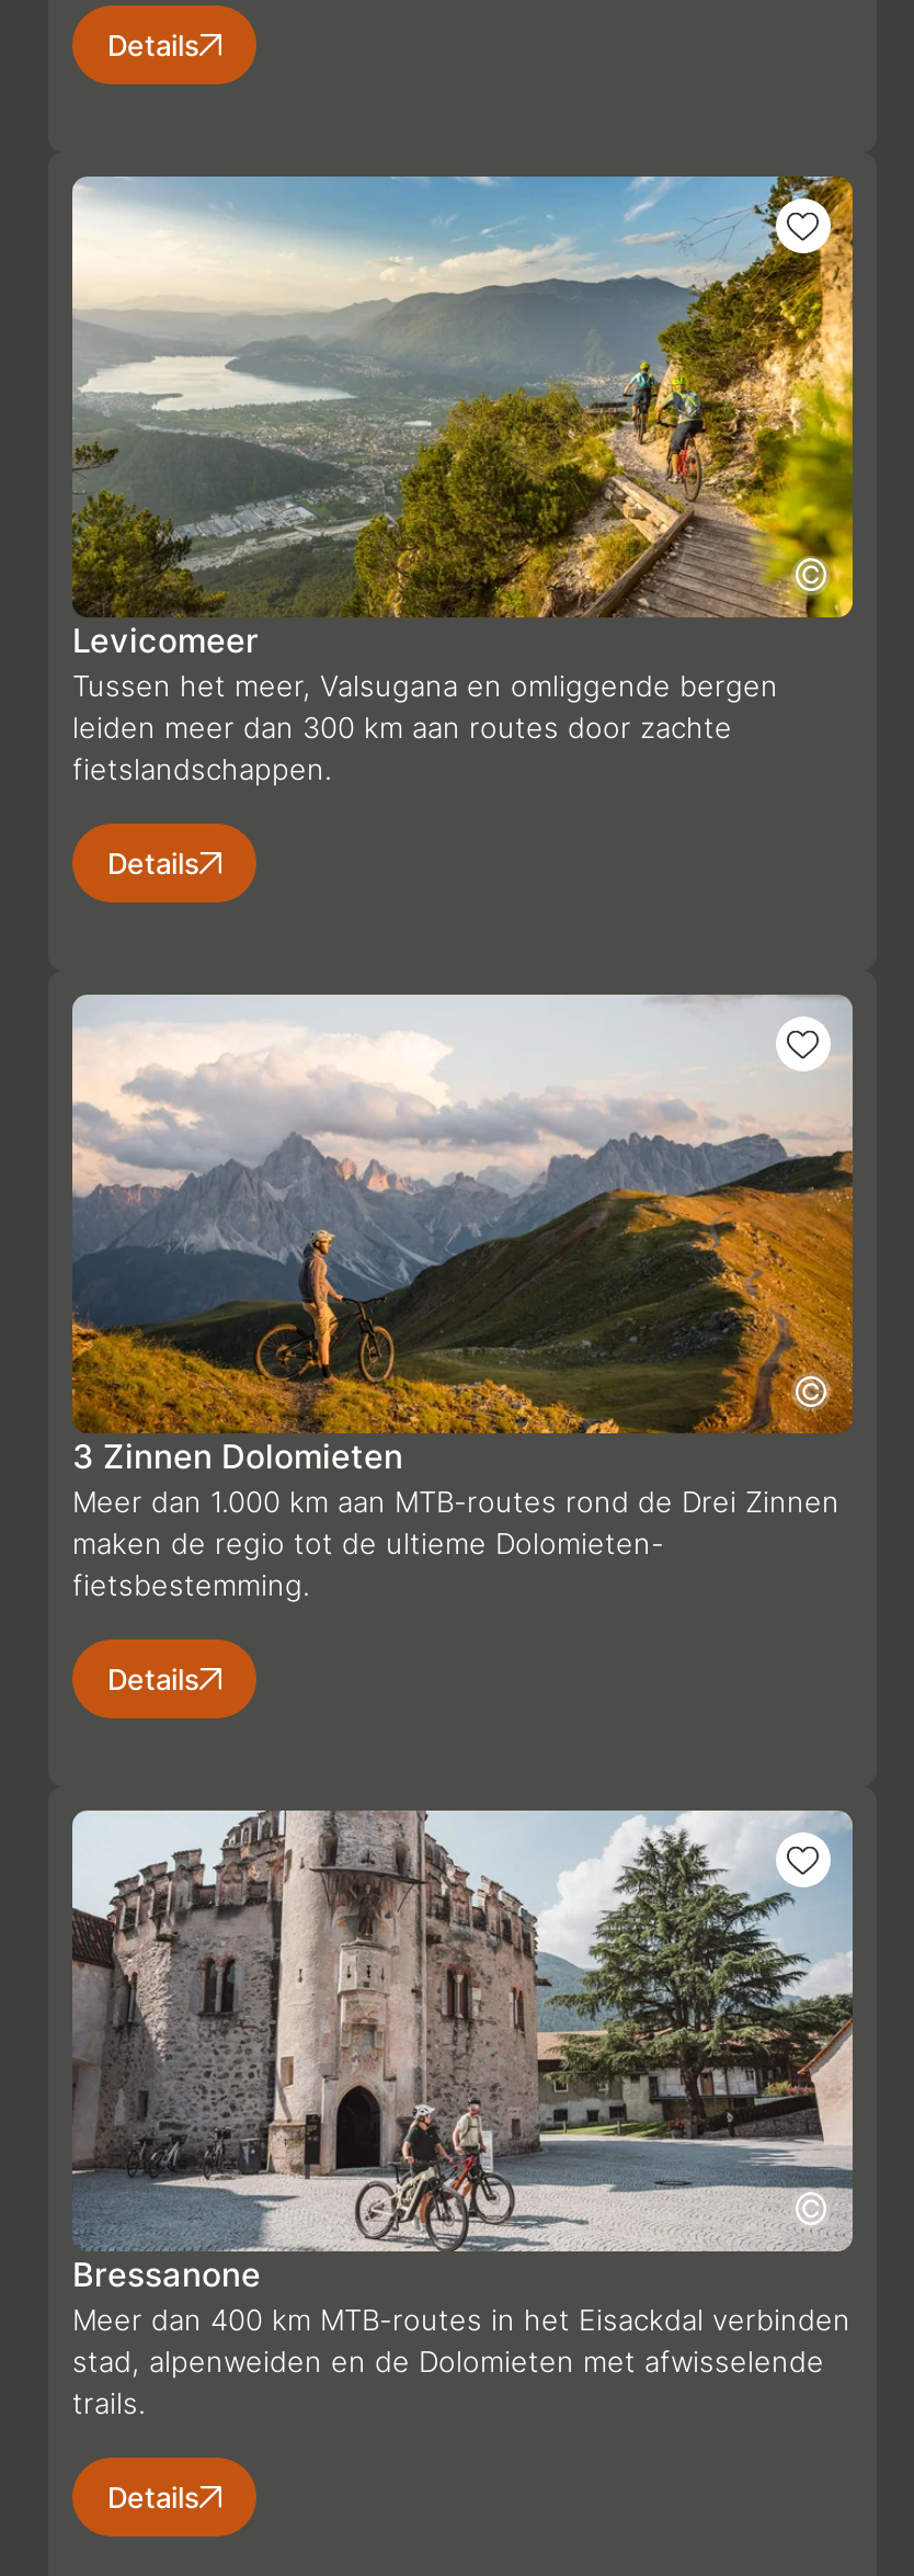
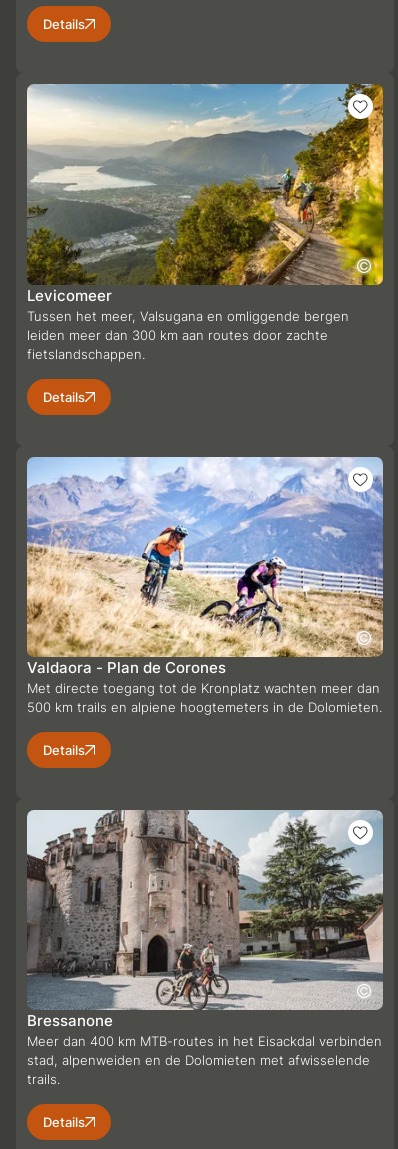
[72,994,853,1602] [image] | 3 Zinnen Dolomieten | Meer dan 1.000 km aan MTB-routes rond de Drei Zinnen | maken de regio tot de ultieme Dolomieten- | fietsbestemming. -> [26,457,384,715] [image] | Valdaora - Plan de Corones | Met directe toegang tot de Kronplatz wachten meer dan | 500 km trails en alpiene hoogtemeters in de Dolomieten.

